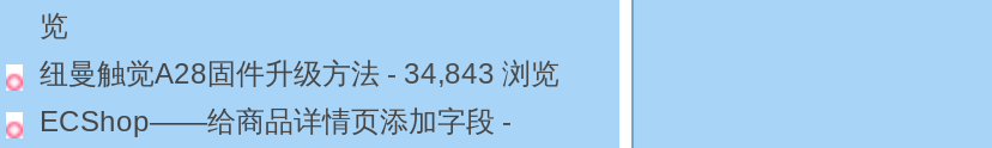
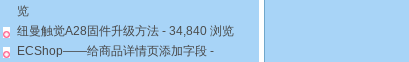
[40,57,559,91] 纽曼触觉A28固件升级方法- 34,843 浏览 -> [17,24,234,38] 纽曼触觉A28固件升级方法- 34,840 浏览

